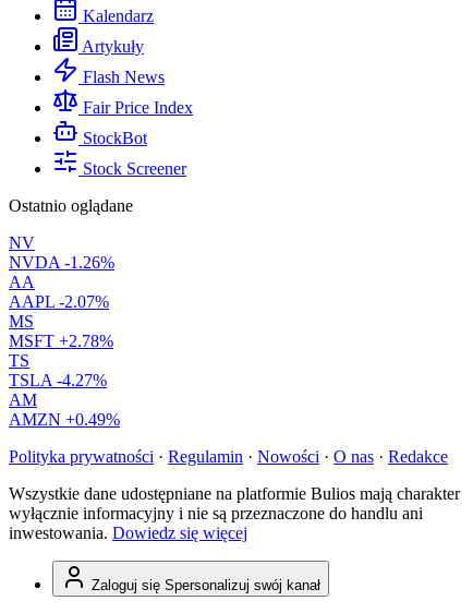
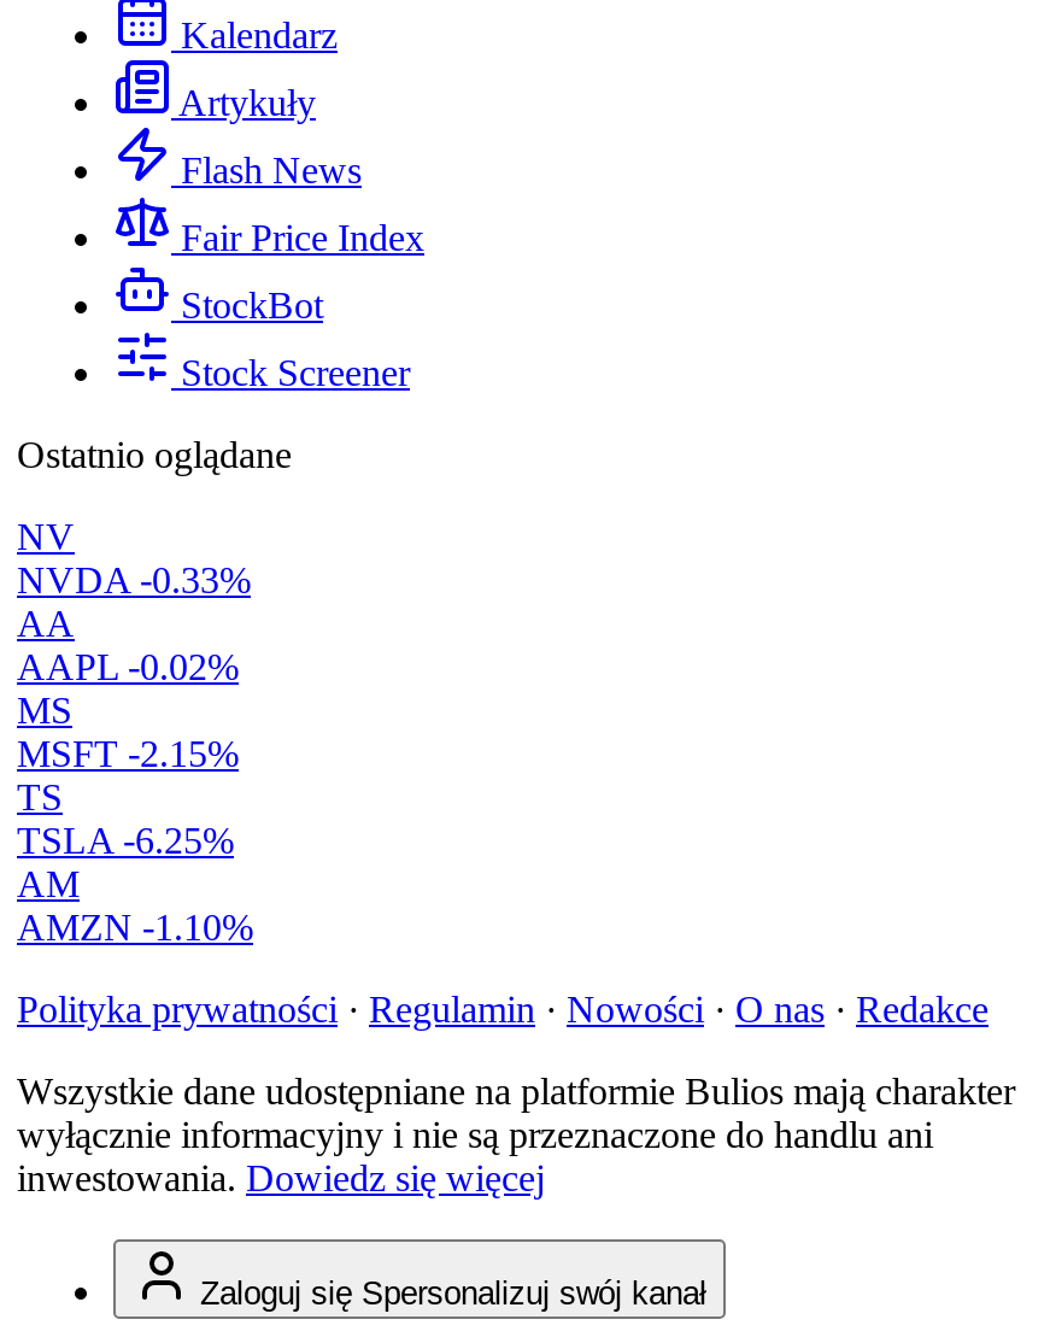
[9,253,114,272] NVDA -1.26% -> [17,560,251,601] NVDA -0.33%
[9,292,109,311] AAPL -2.07% -> [17,646,239,687] AAPL -0.02%
[9,332,113,350] MSFT +2.78% -> [17,733,239,774] MSFT -2.15%
[9,371,107,390] TSLA -4.27% -> [17,820,234,861] TSLA -6.25%
[9,410,120,429] AMZN +0.49% -> [17,907,253,948] AMZN -1.10%

